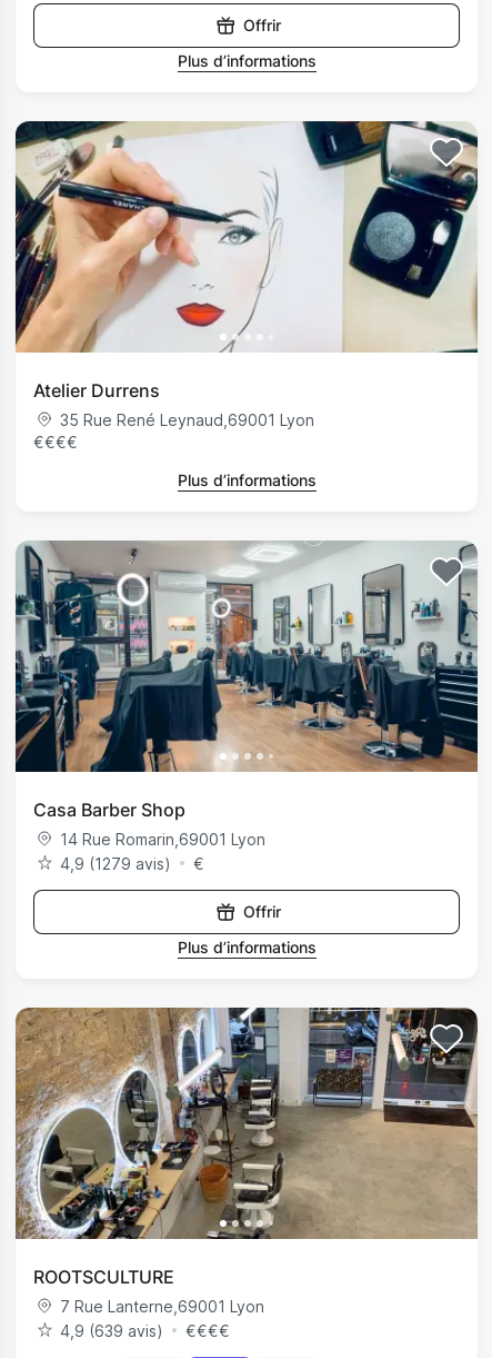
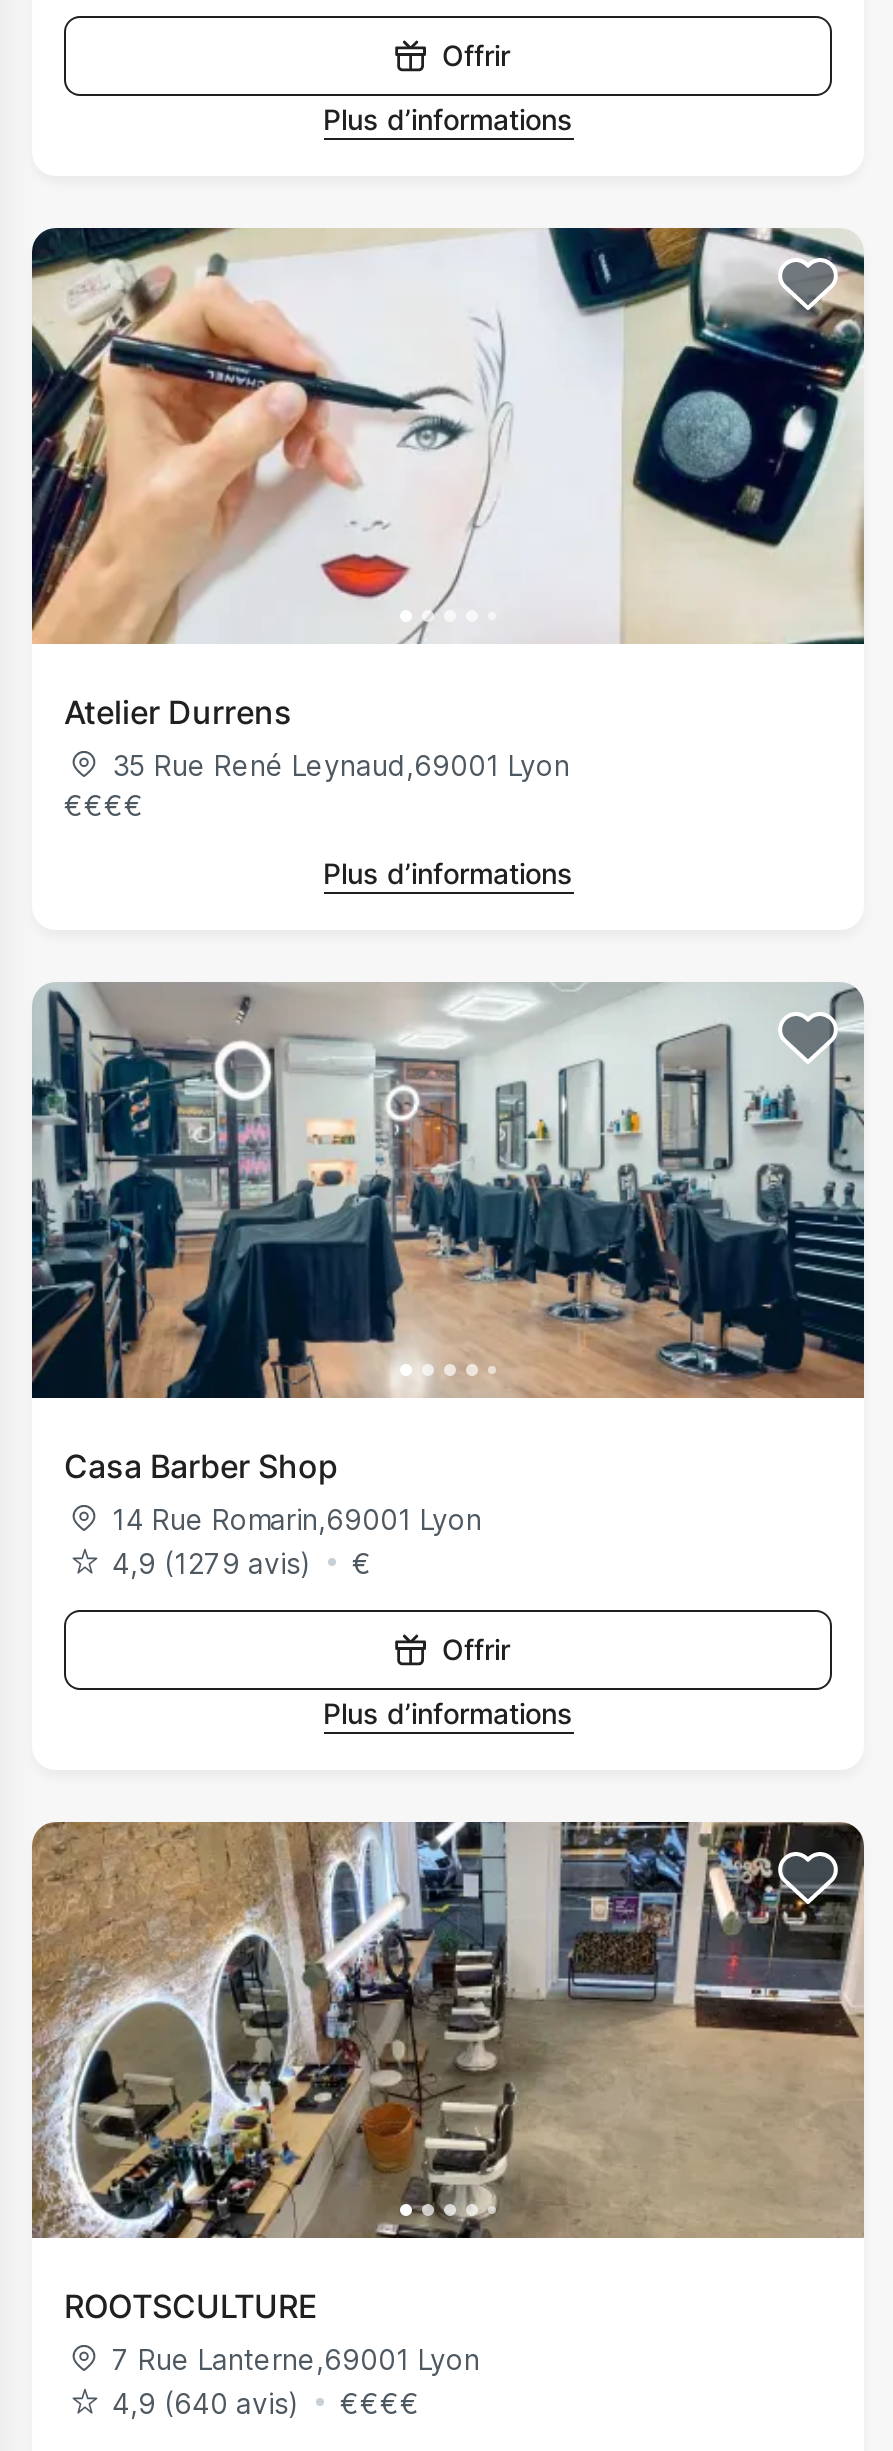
[60,1321,163,1340] 4,9 (639 avis) -> [112,2385,300,2419] 4,9 (640 avis)

